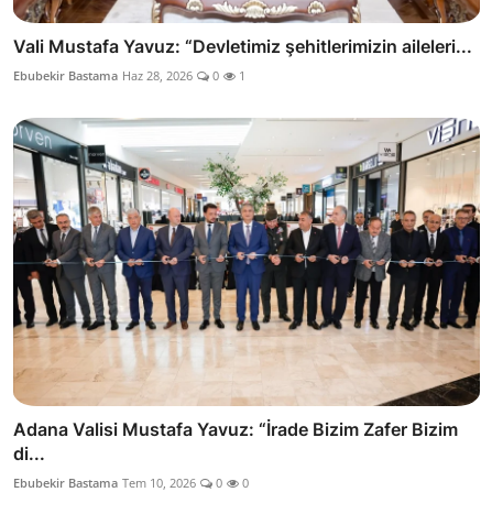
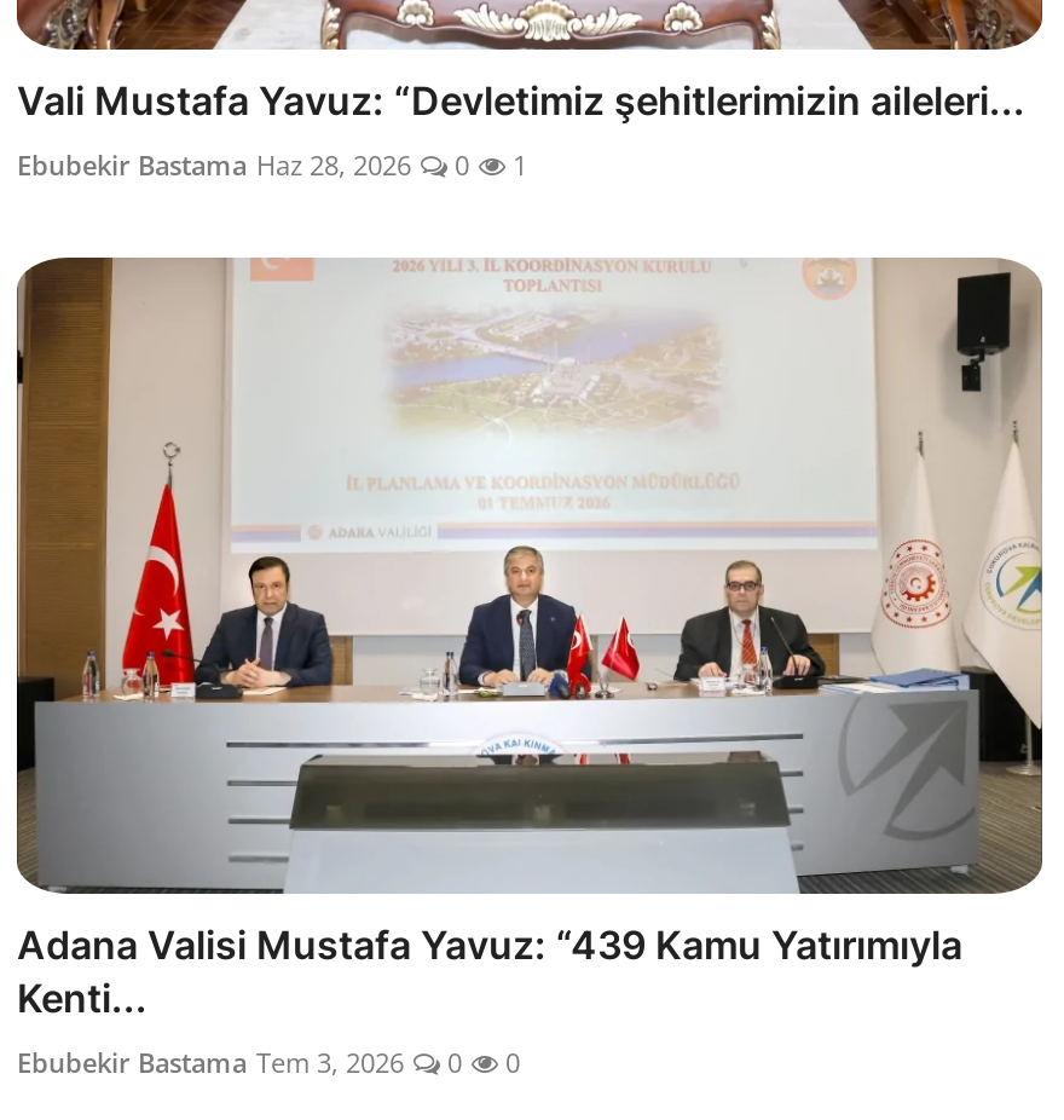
[12,118,481,491] [image] | Adana Valisi Mustafa Yavuz: “İrade Bizim Zafer Bizim | di... | Ebubekir Bastama Tem 10, 2026 -> [15,256,1045,1080] [image] | Adana Valisi Mustafa Yavuz: “439 Kamu Yatırımıyla | Kenti... | Ebubekir Bastama Tem 3, 2026

